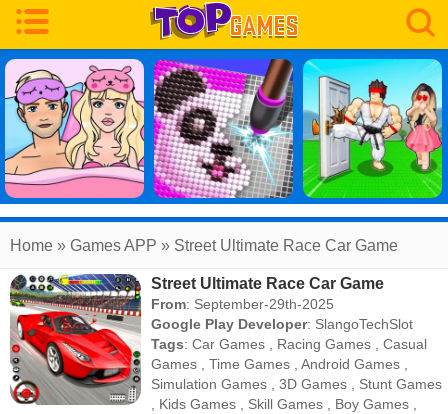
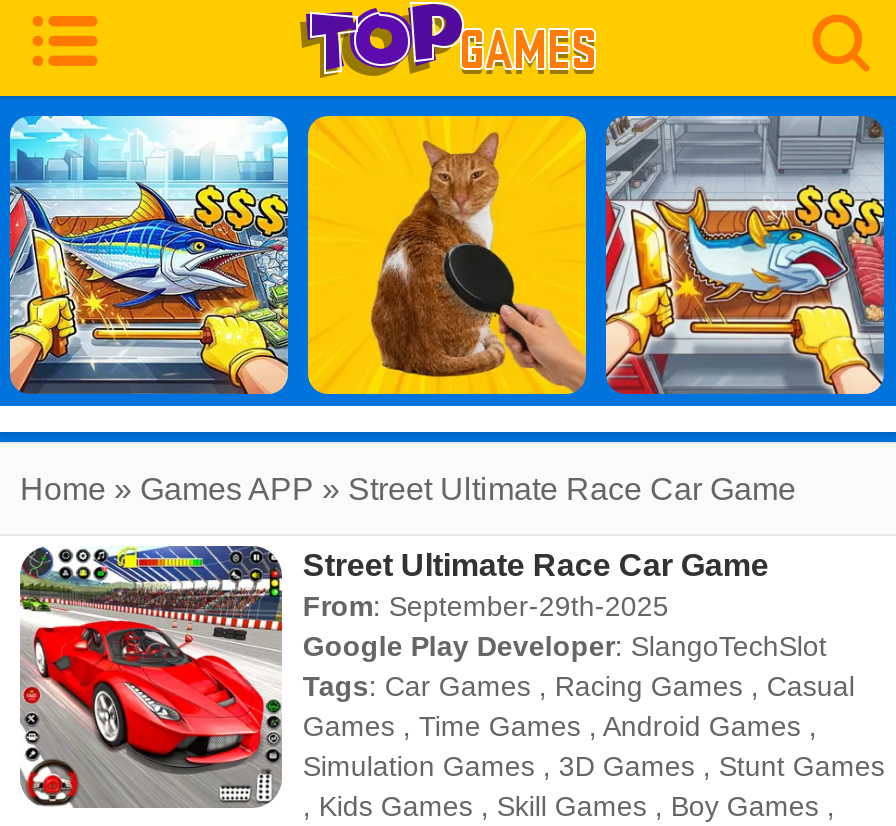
[4,58,145,199] [image] -> [8,116,290,396] [image]
[153,58,294,199] [image] -> [306,114,588,396] [image]
[302,58,443,199] [image] -> [604,114,886,396] [image]

